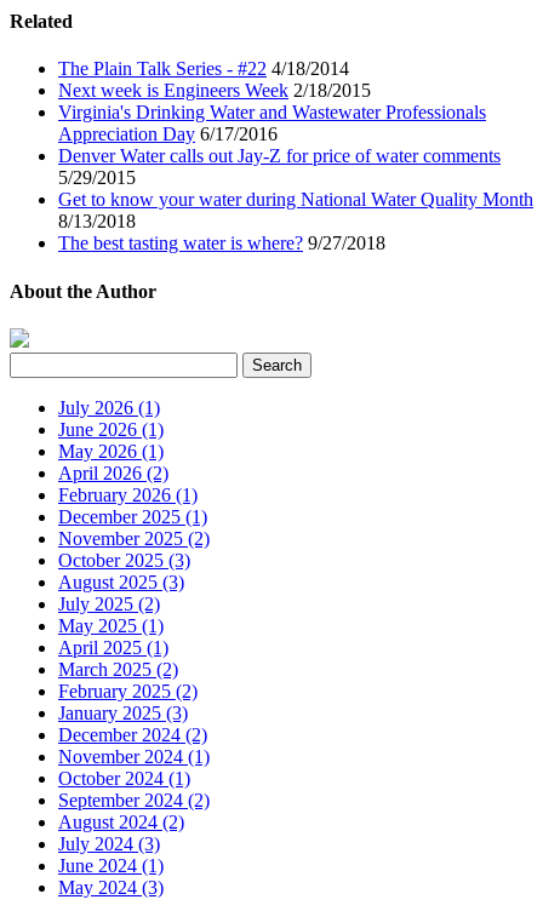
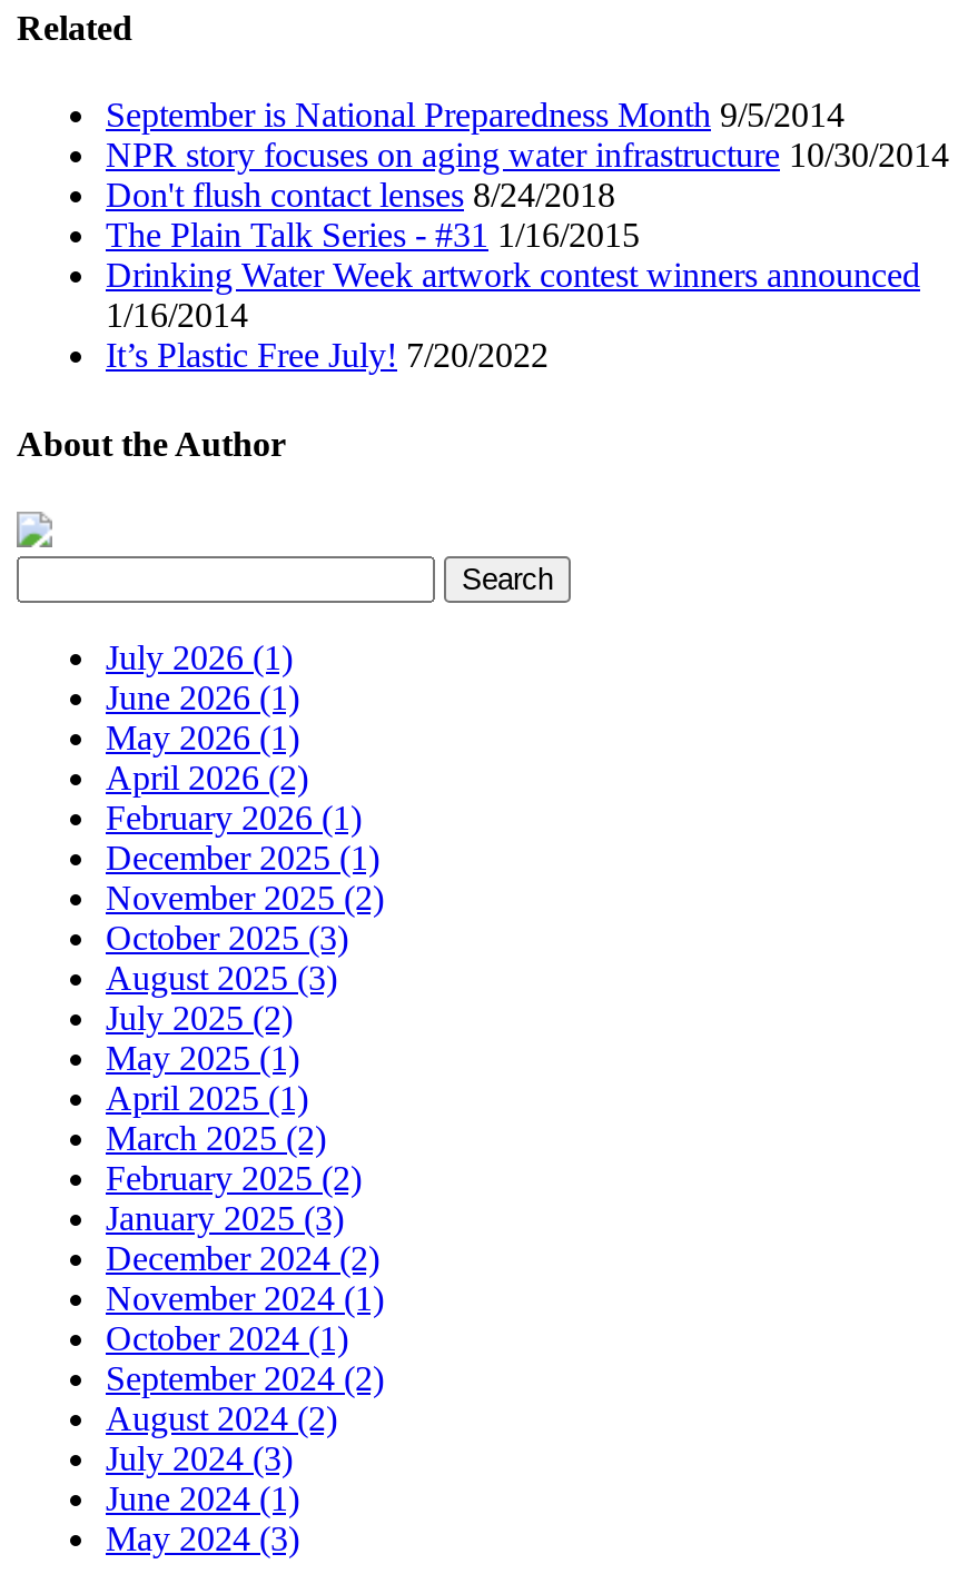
[58,59,533,254] The Plain Talk Series - #22 4/18/2014 | Next week is Engineers Week 2/18/2015 | Virginia's Drinking Water and Wastewater Professionals | Appreciation Day 6/17/2016 | Denver Water calls out Jay-Z for price of water comments | 5/29/2015 | Get to know your water during National Water Quality Month | 8/13/2018 | The best tasting water is where? 9/27/2018 -> [106,96,949,374] September is National Preparedness Month 9/5/2014 | NPR story focuses on aging water infrastructure 10/30/2014 | Don't flush contact lenses 8/24/2018 | The Plain Talk Series - #31 1/16/2015 | Drinking Water Week artwork contest winners announced | 1/16/2014 | It’s Plastic Free July! 7/20/2022

